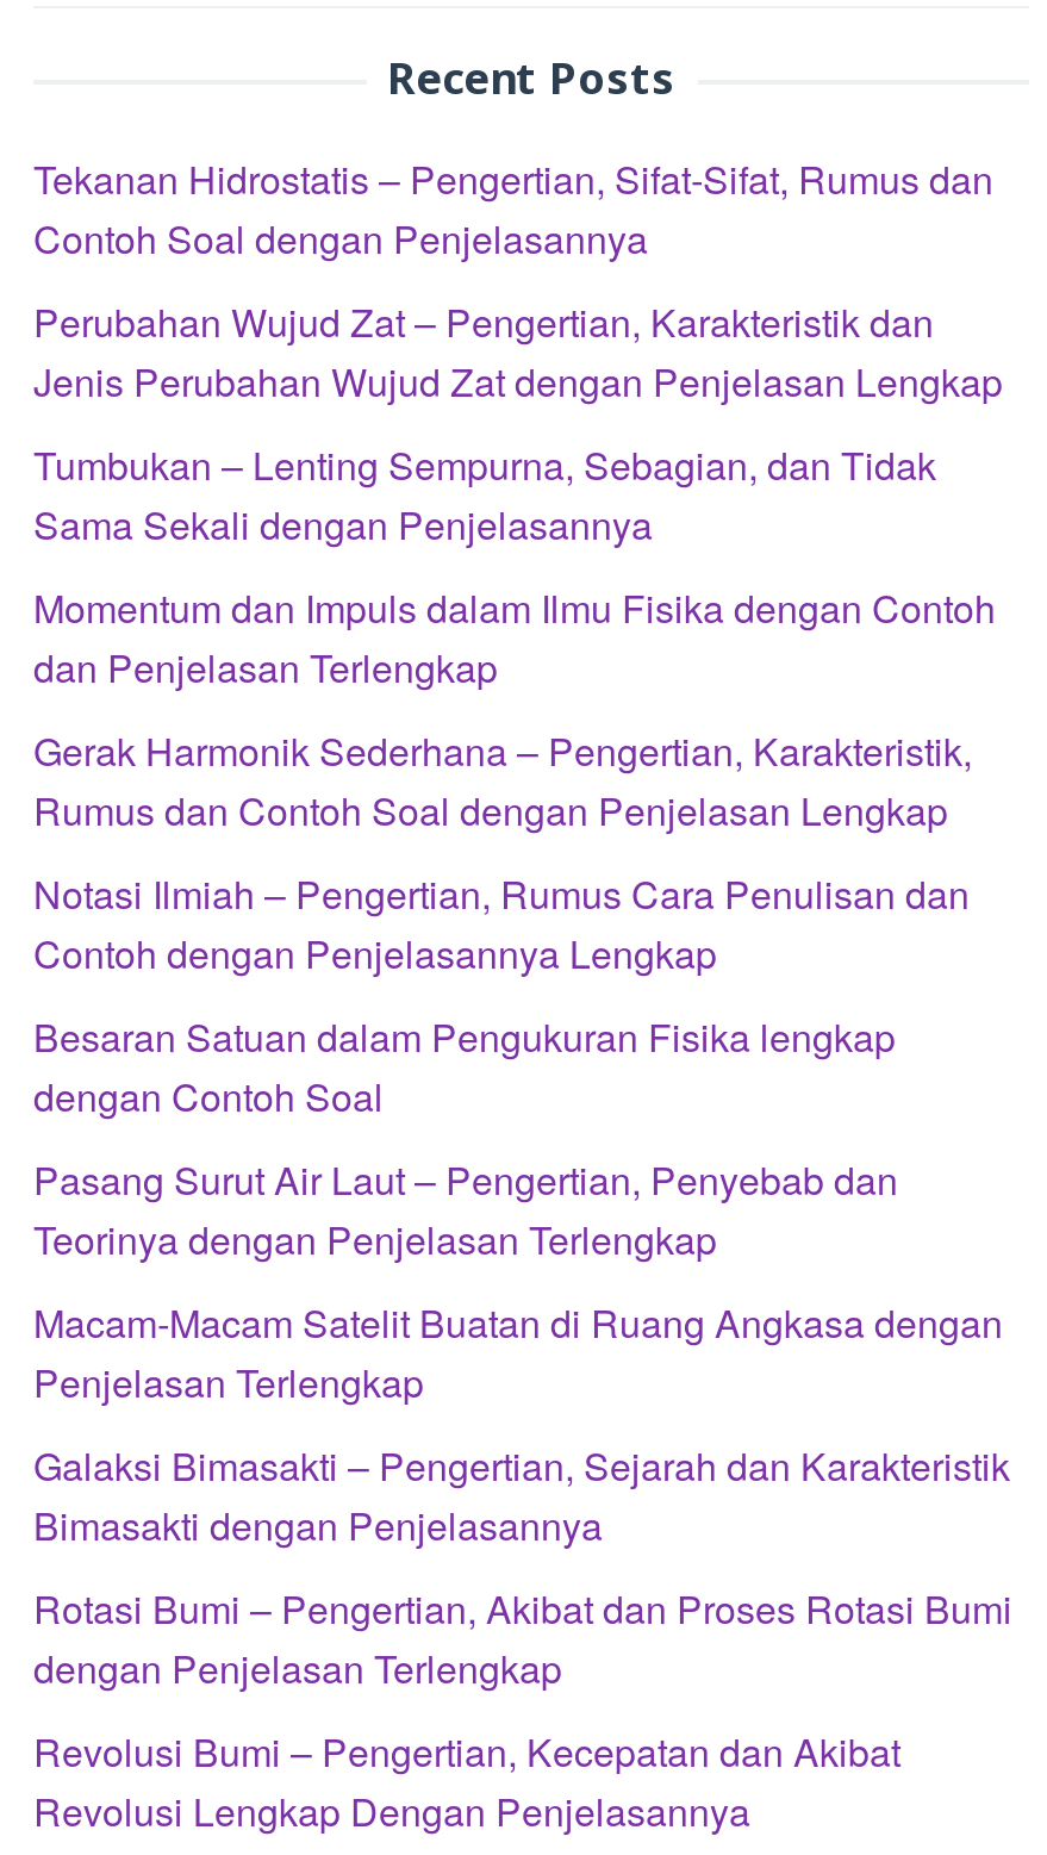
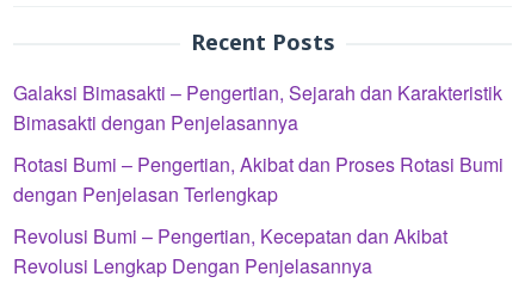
[33,152,1003,1410] Tekanan Hidrostatis – Pengertian, Sifat-Sifat, Rumus dan | Contoh Soal dengan Penjelasannya | Perubahan Wujud Zat – Pengertian, Karakteristik dan | Jenis Perubahan Wujud Zat dengan Penjelasan Lengkap | Tumbukan – Lenting Sempurna, Sebagian, dan Tidak | Sama Sekali dengan Penjelasannya | Momentum dan Impuls dalam Ilmu Fisika dengan Contoh | dan Penjelasan Terlengkap | Gerak Harmonik Sederhana – Pengertian, Karakteristik, | Rumus dan Contoh Soal dengan Penjelasan Lengkap | Notasi Ilmiah – Pengertian, Rumus Cara Penulisan dan | Contoh dengan Penjelasannya Lengkap | Besaran Satuan dalam Pengukuran Fisika lengkap | dengan Contoh Soal | Pasang Surut Air Laut – Pengertian, Penyebab dan | Teorinya dengan Penjelasan Terlengkap | Macam-Macam Satelit Buatan di Ruang Angkasa dengan | Penjelasan Terlengkap -> none

